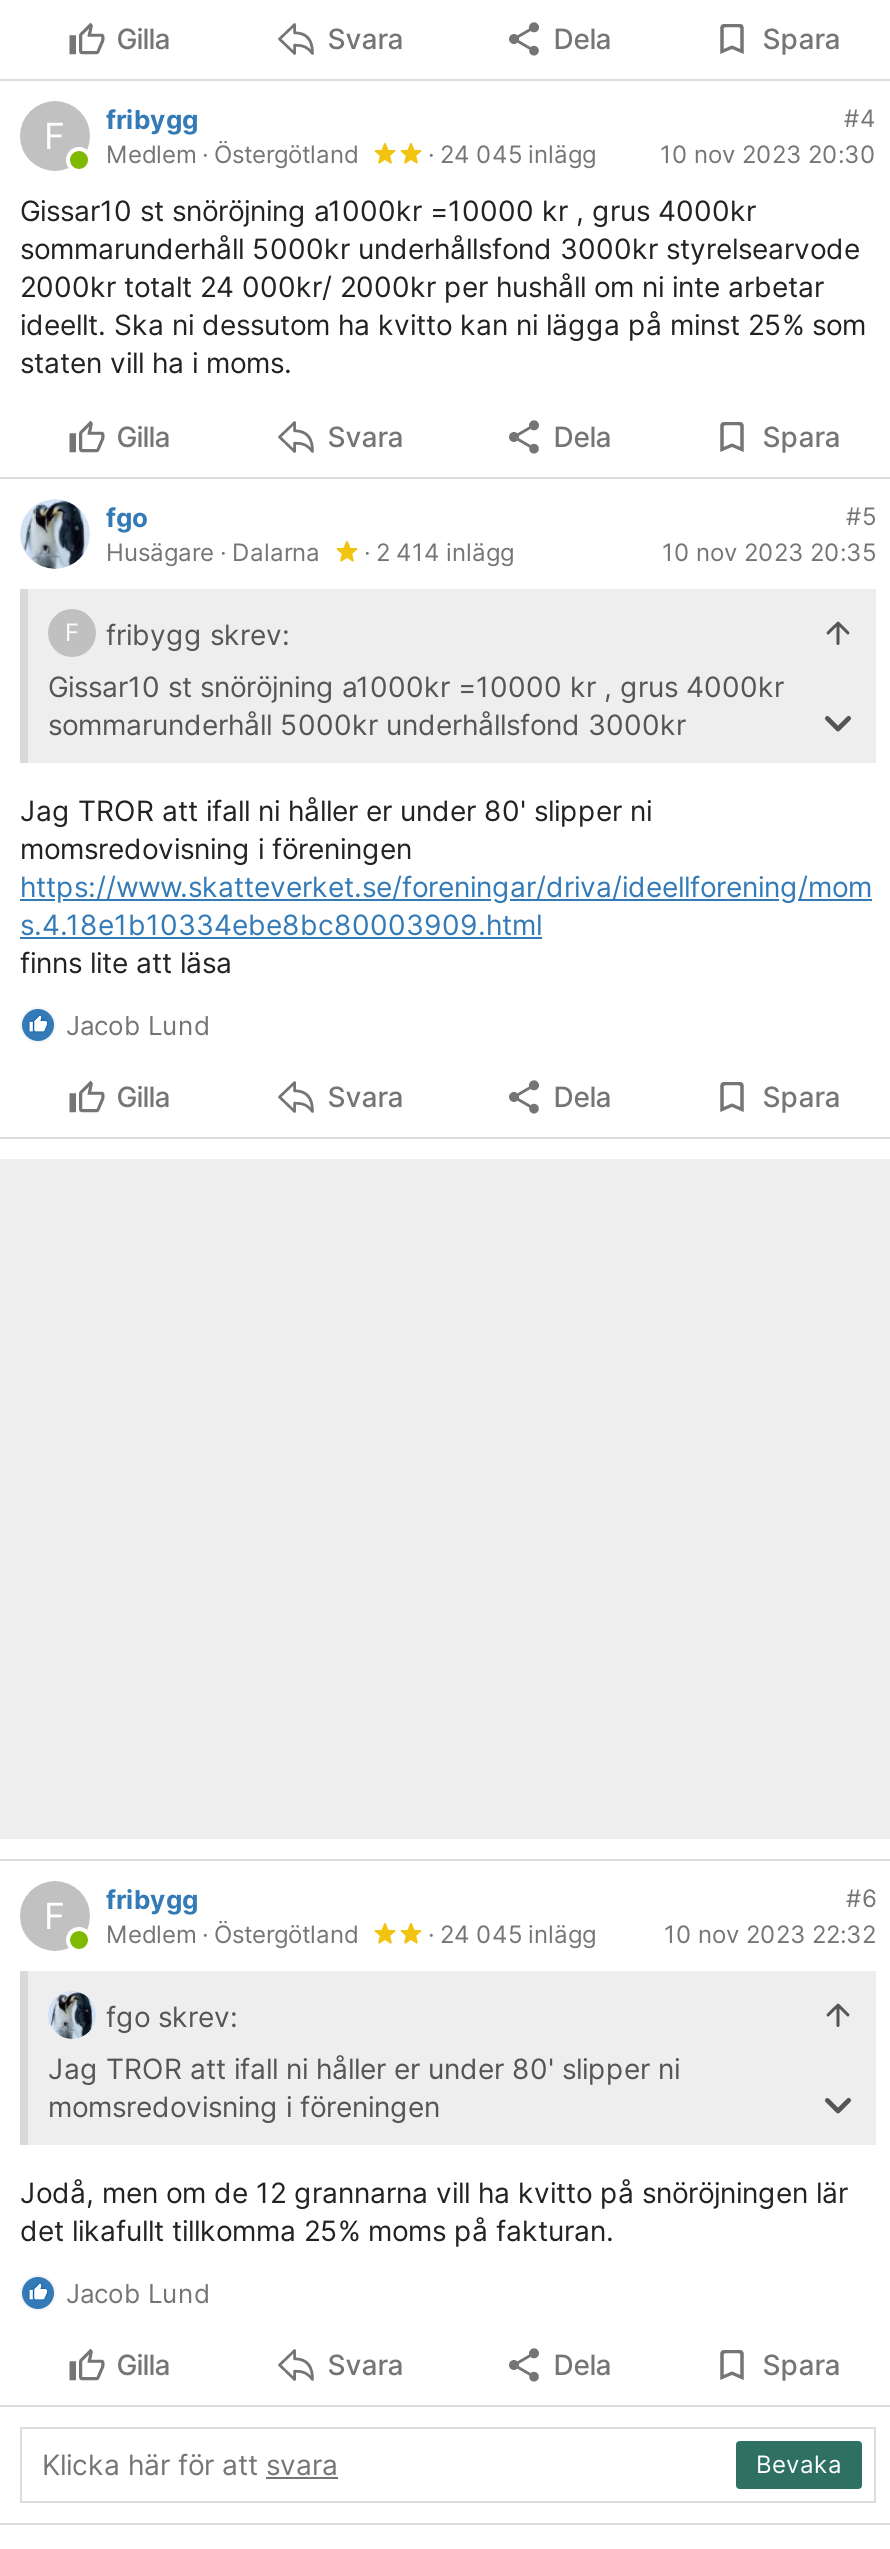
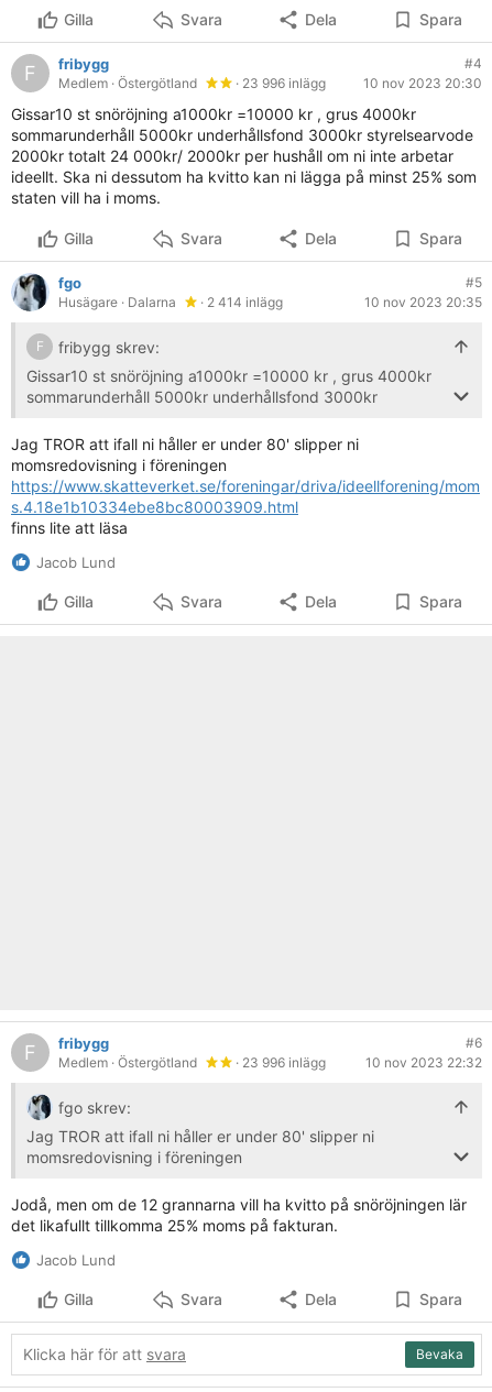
[422,139,596,169] · 24 045 inlägg -> [232,75,326,91] · 23 996 inlägg
[422,1919,596,1949] · 24 045 inlägg -> [232,1054,326,1071] · 23 996 inlägg

